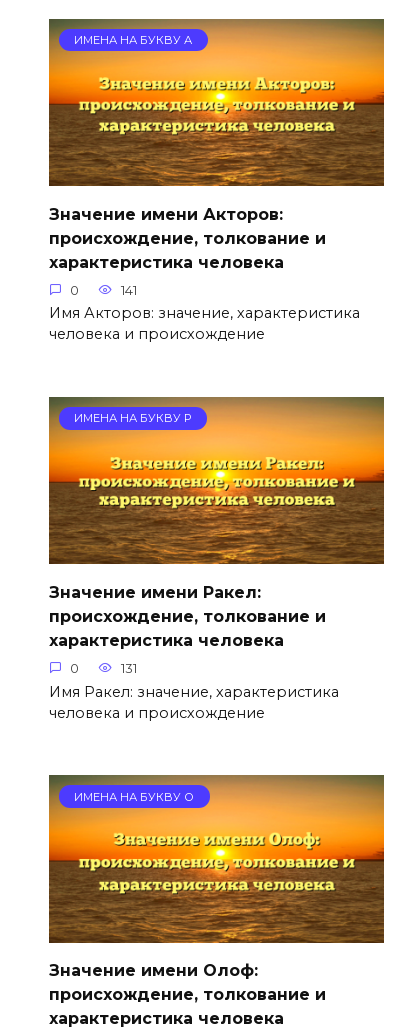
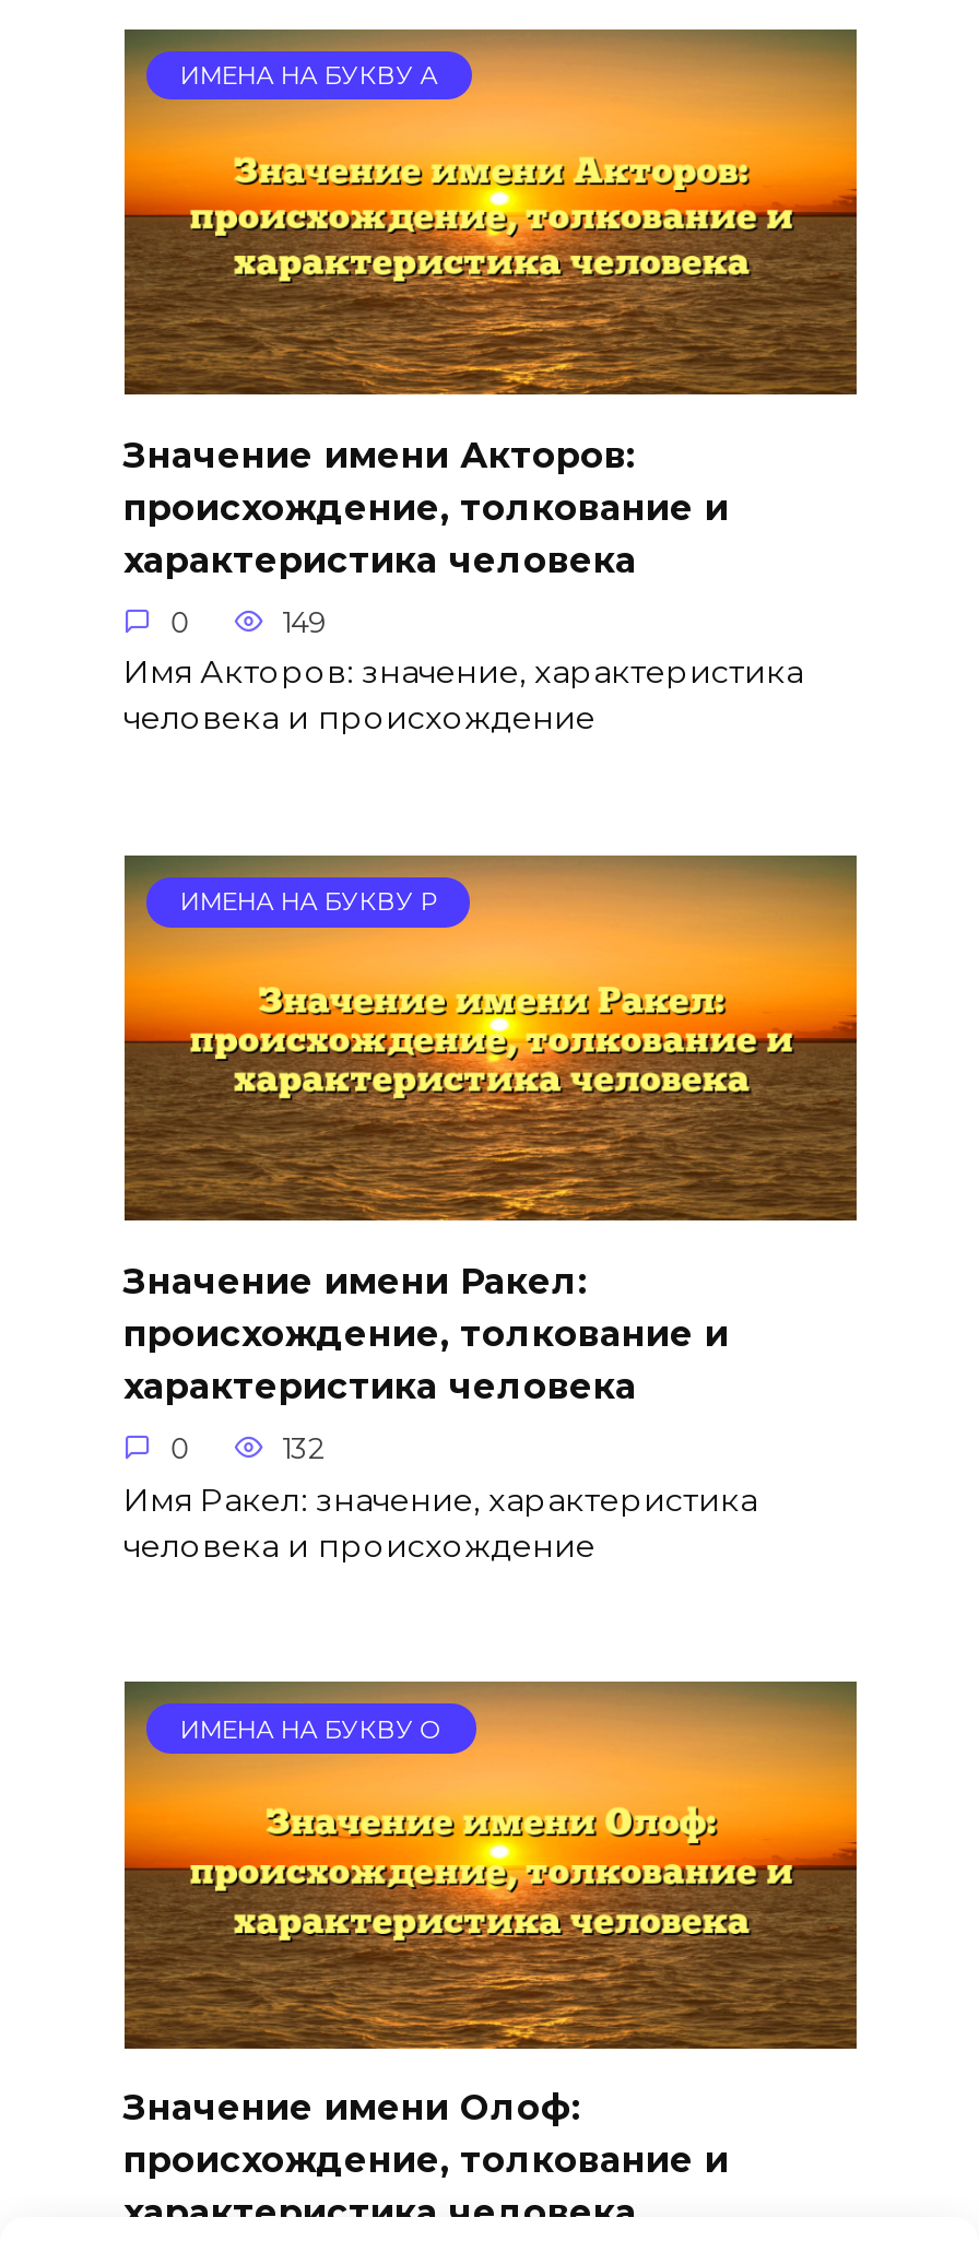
[121,283,137,298] 141 -> [282,606,326,638] 149
[121,661,137,676] 131 -> [282,1432,323,1465] 132

